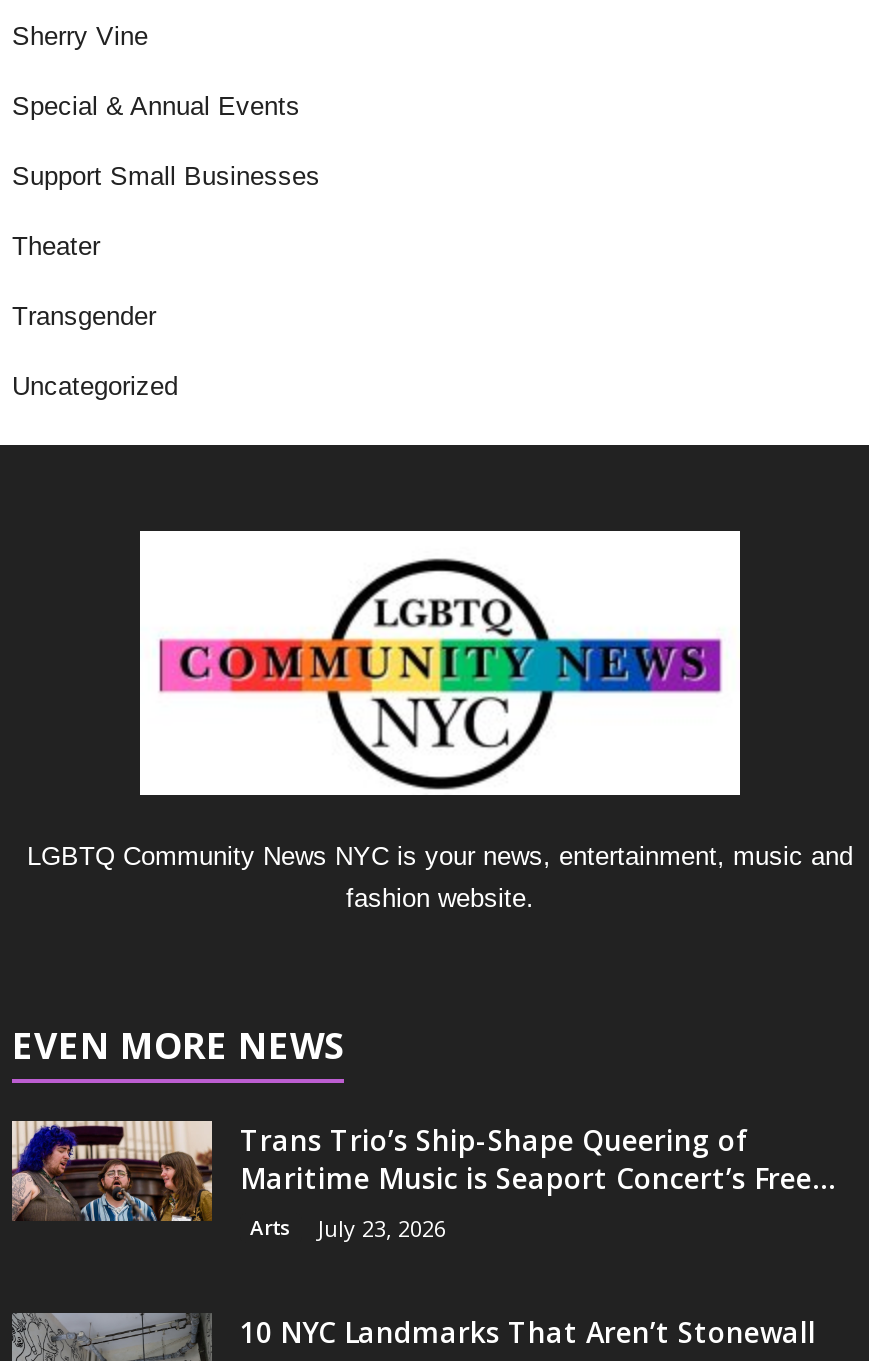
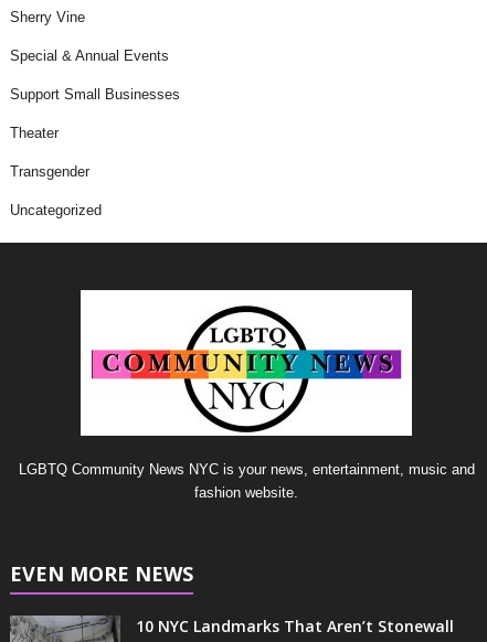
[12,1119,836,1244] [image] | Trans Trio’s Ship-Shape Queering of | Maritime Music is Seaport Concert’s Free... | Arts | July 23, 2026 -> none

